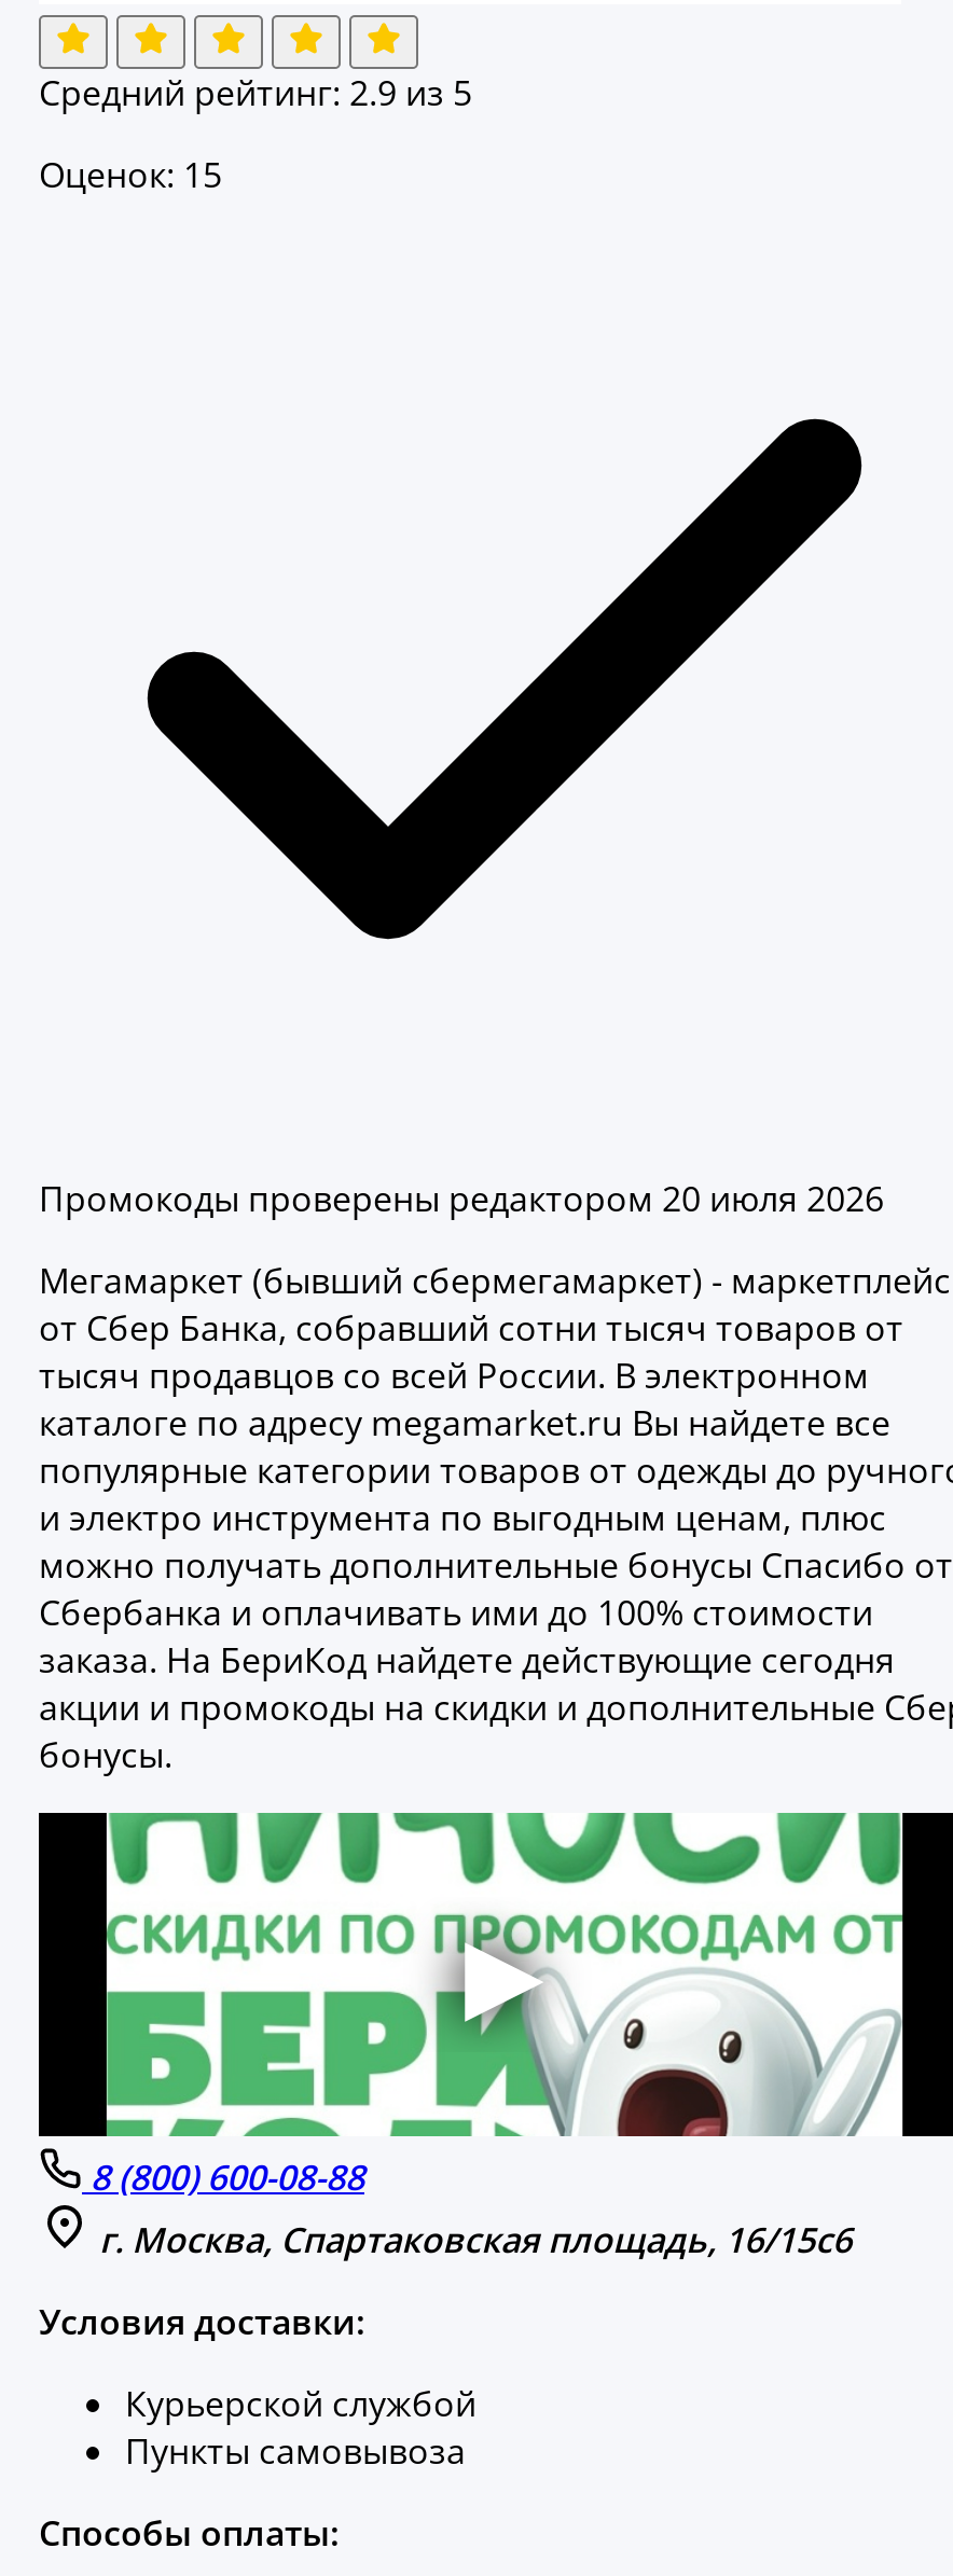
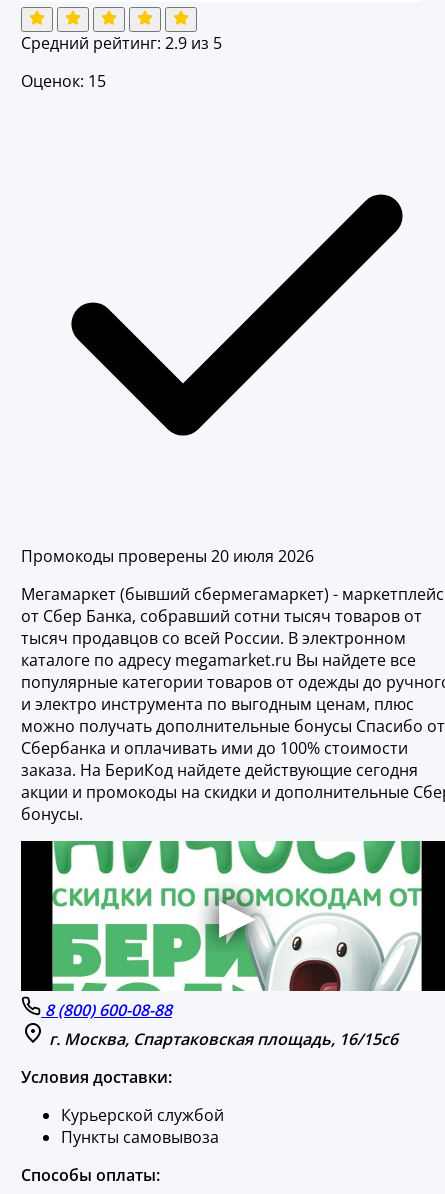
[39,1174,884,1222] Промокоды проверены редактором 20 июля 2026 -> [21,545,314,567] Промокоды проверены 20 июля 2026

